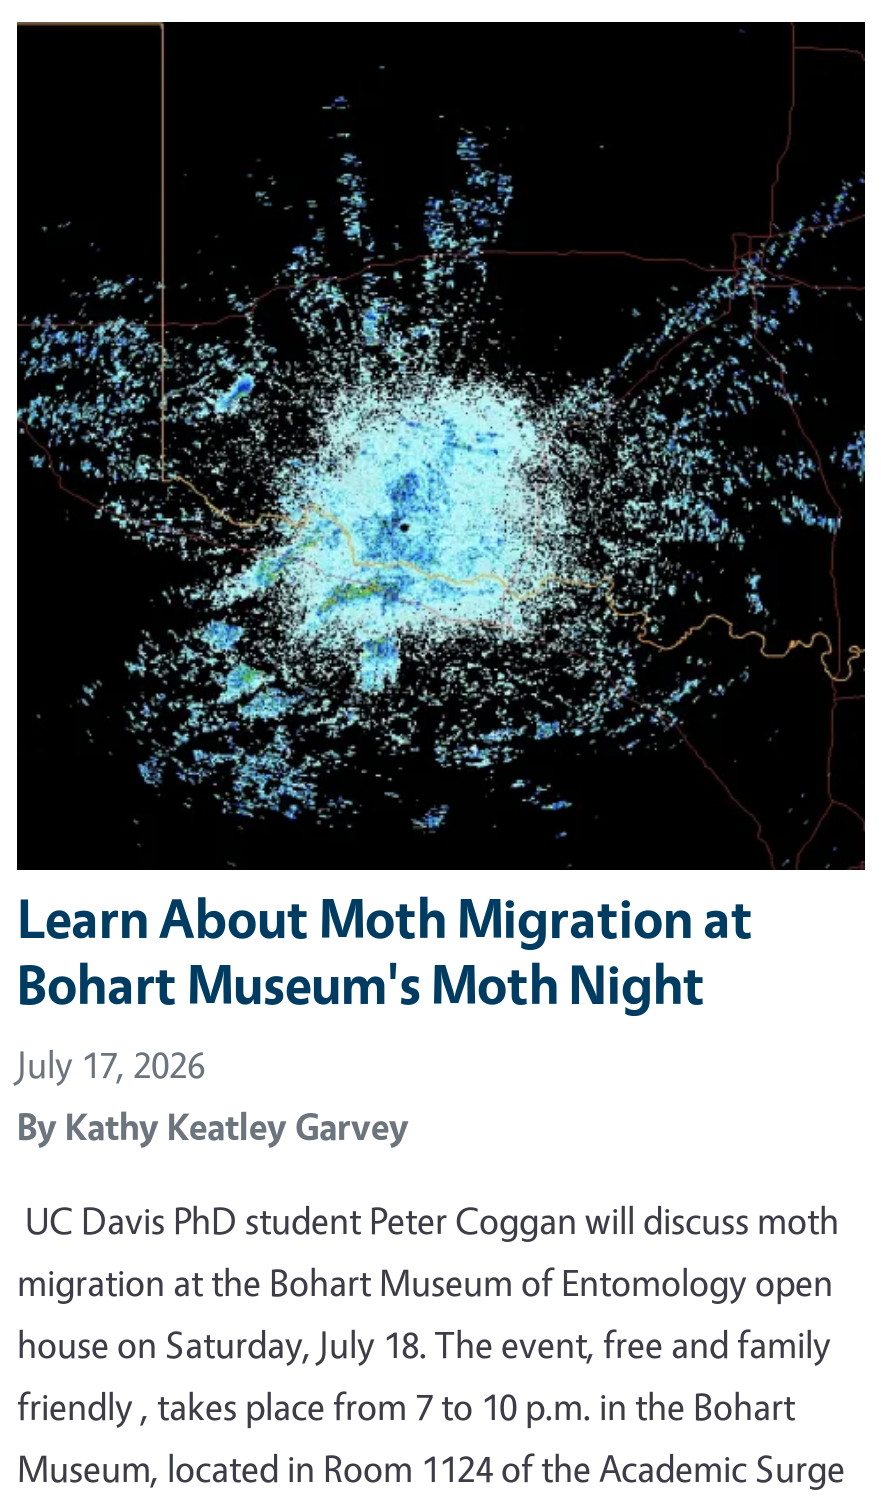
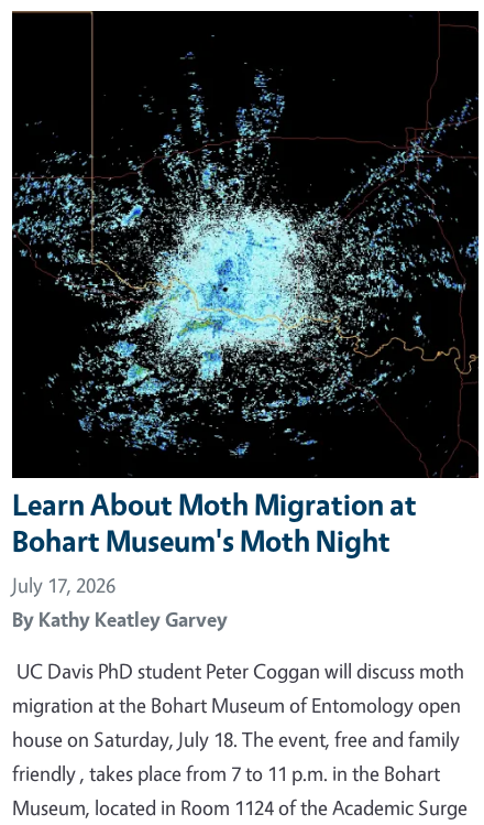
[17,1383,795,1431] friendly , takes place from 7 to 10 p.m. in the Bohart -> [12,761,440,787] friendly , takes place from 7 to 11 p.m. in the Bohart

